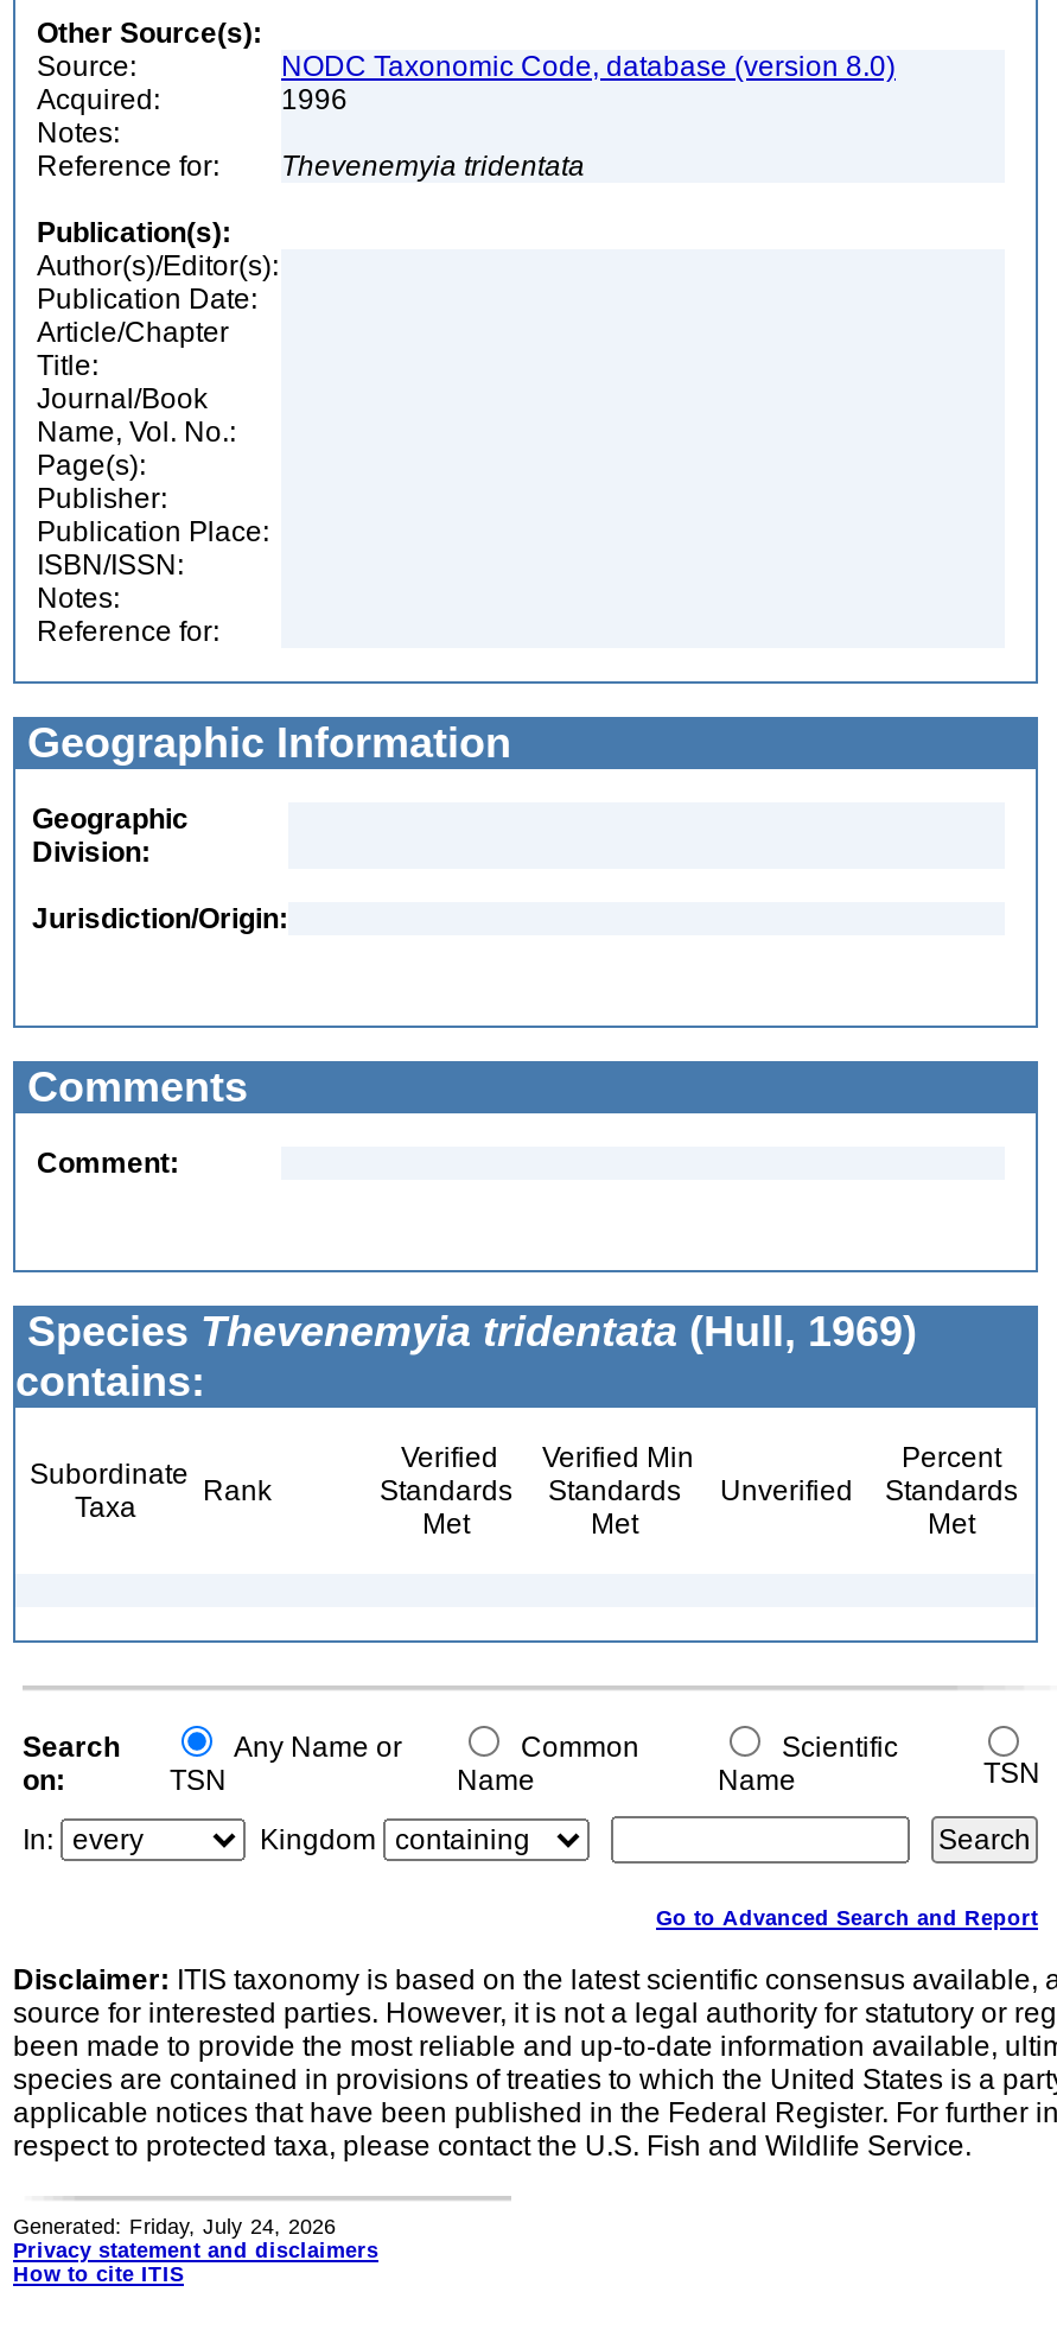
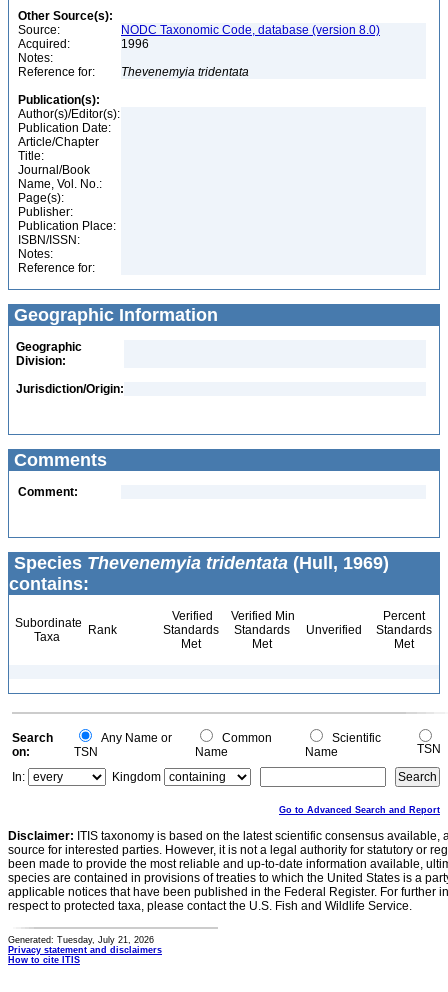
[13,2215,336,2239] Generated: Friday, July 24, 2026 -> [8,935,154,945] Generated: Tuesday, July 21, 2026

